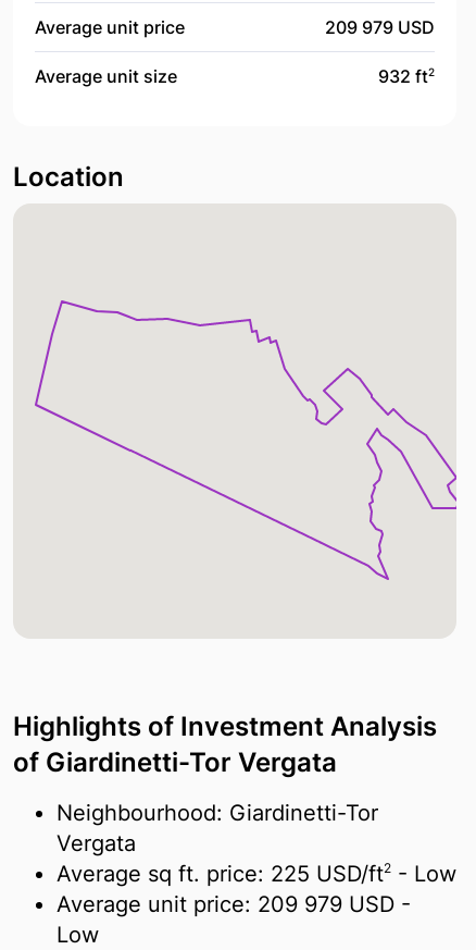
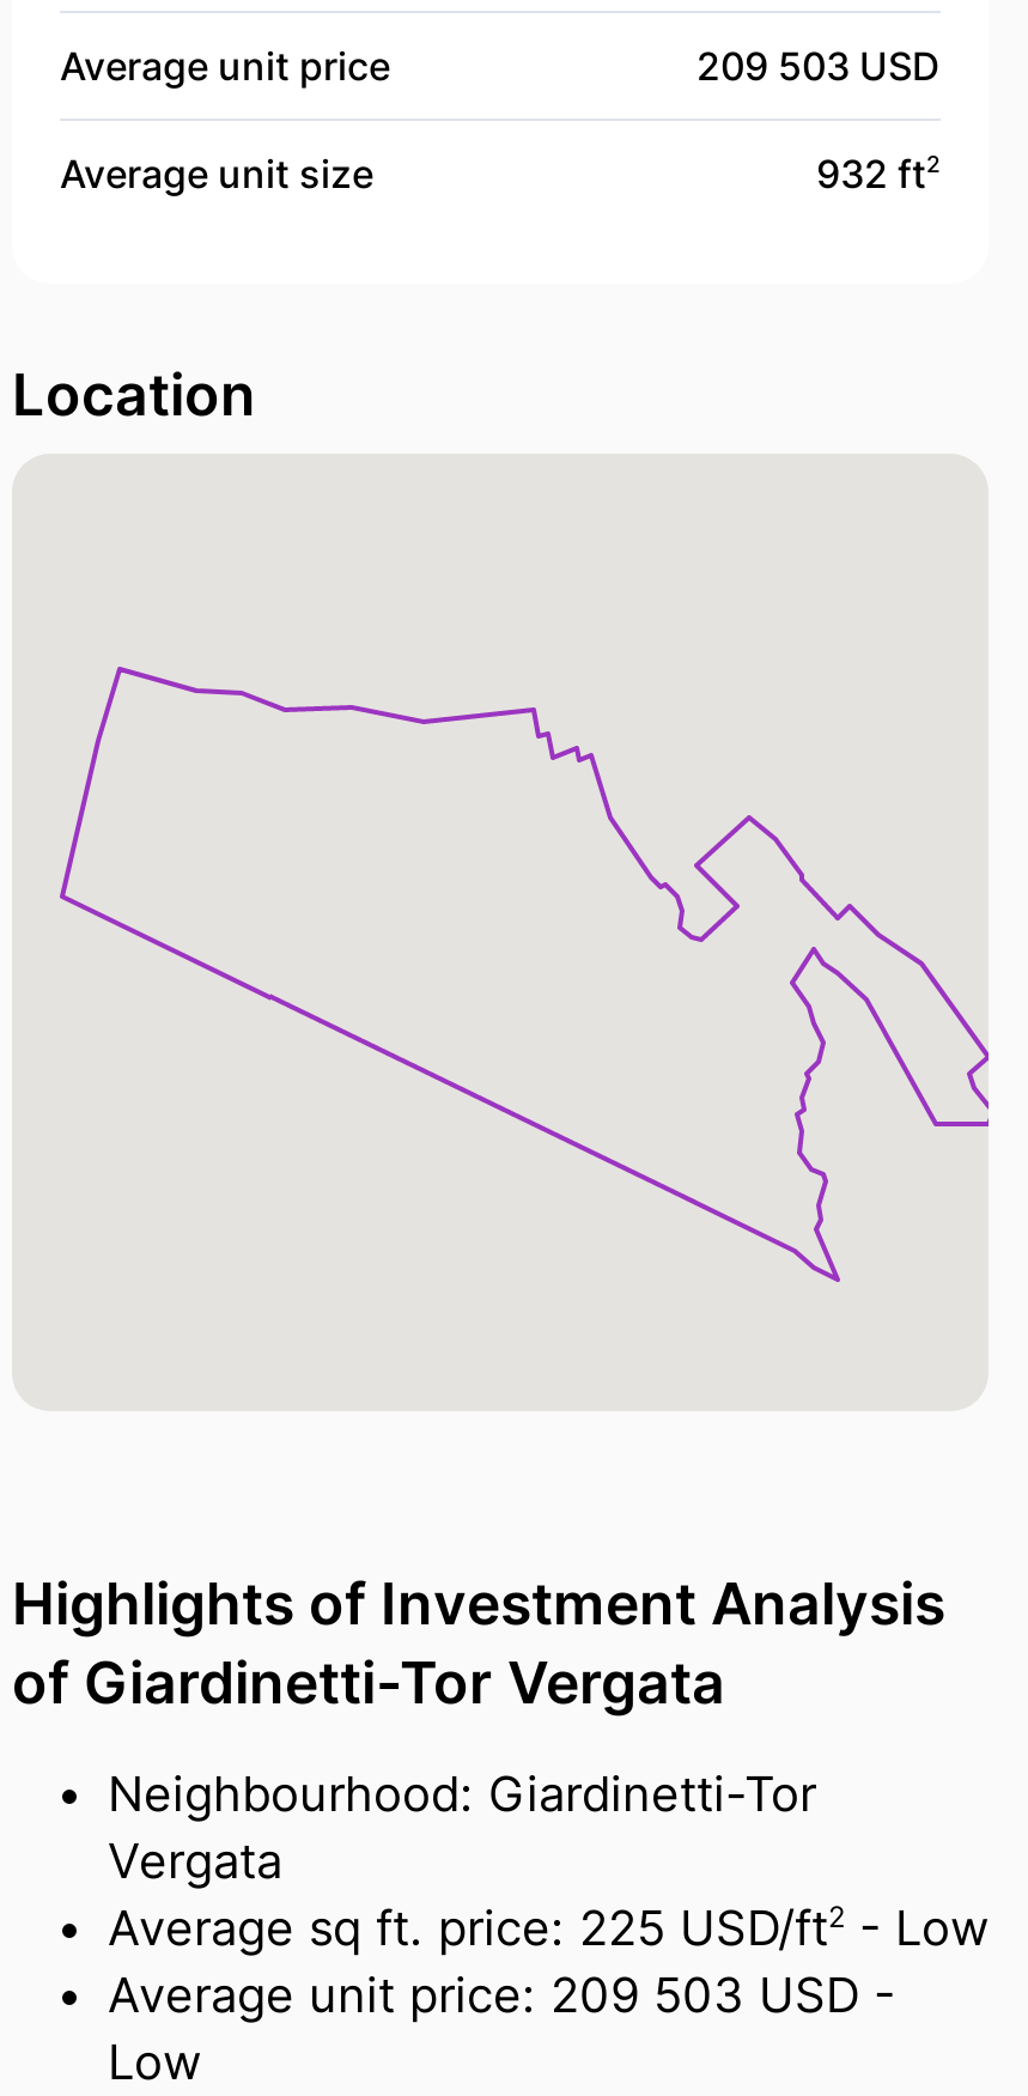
[325,16,435,38] 209 979 USD -> [697,41,941,89] 209 503 USD
[57,891,411,917] Average unit price: 209 979 USD - -> [108,1966,895,2023] Average unit price: 209 503 USD -

